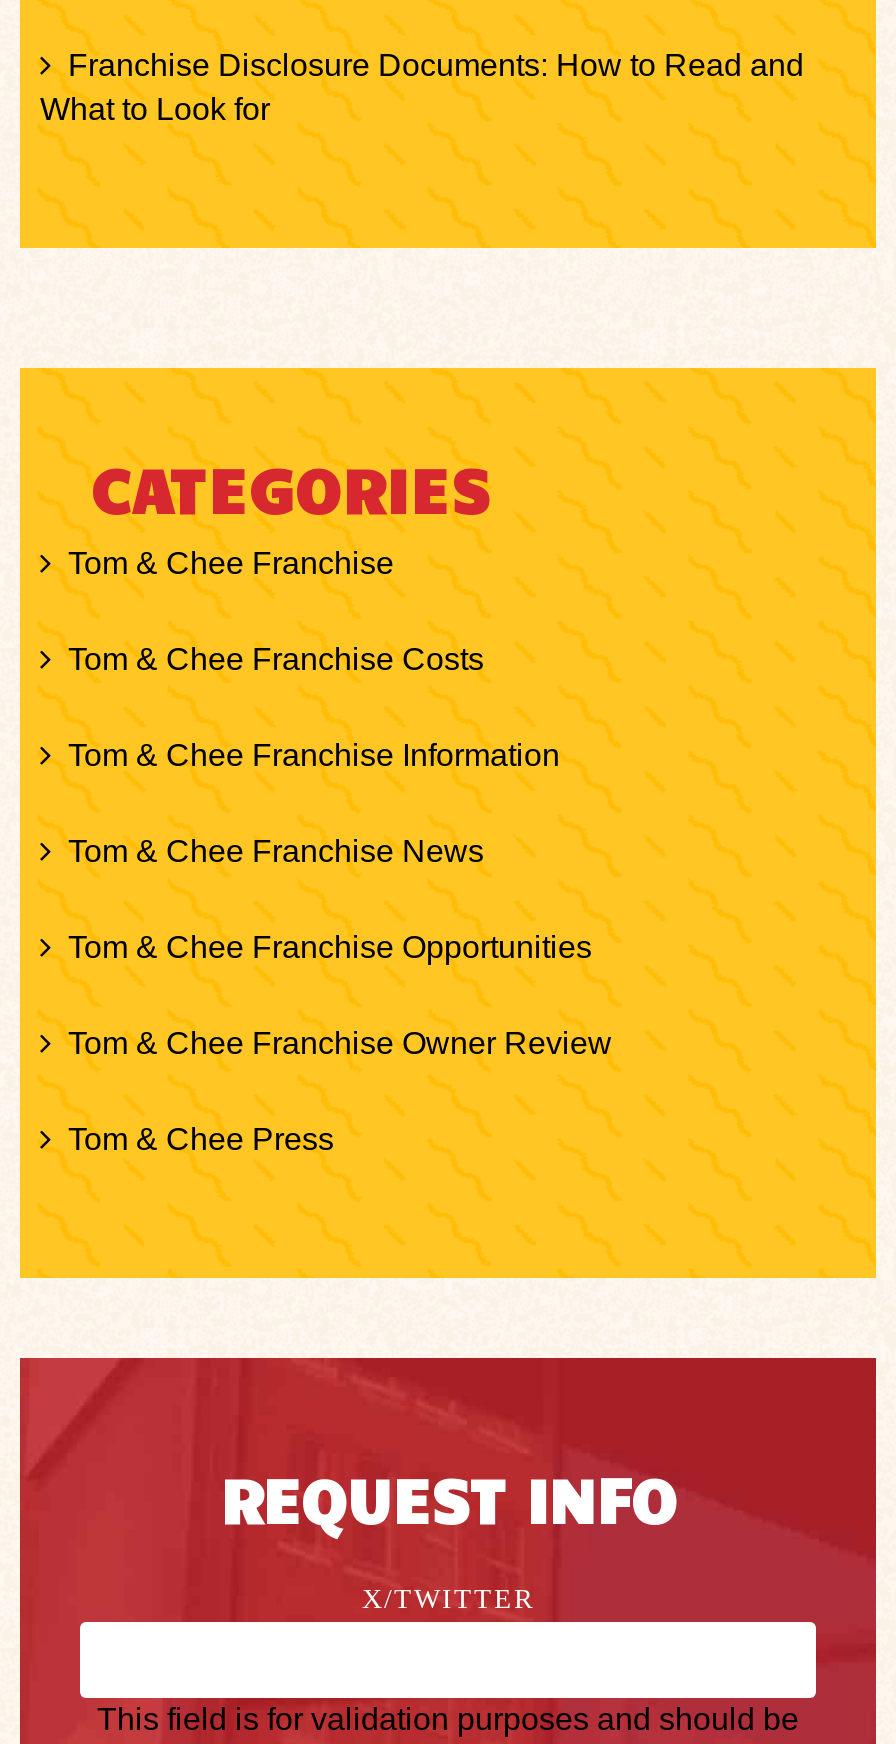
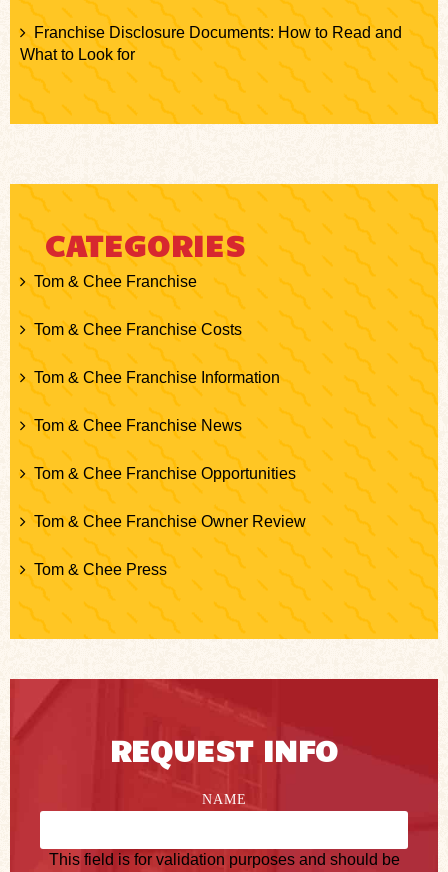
[362,1584,534,1614] X/TWITTER -> [201,792,246,807] NAME

